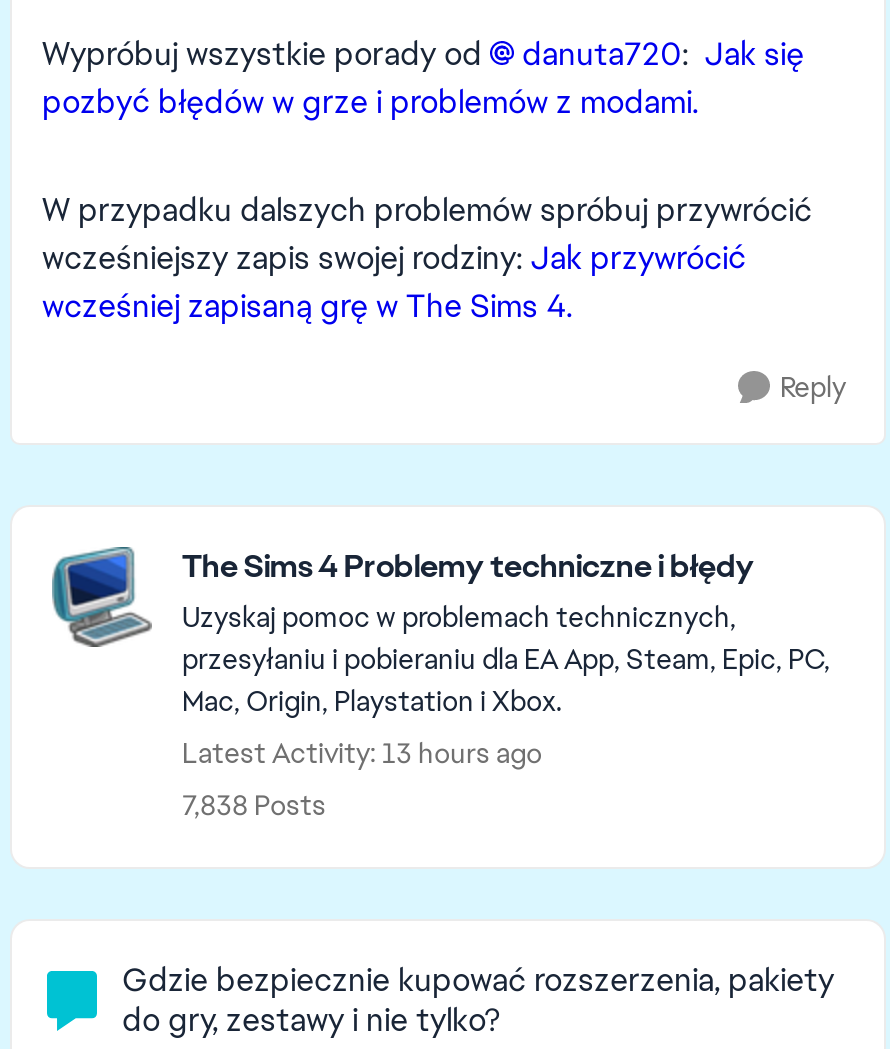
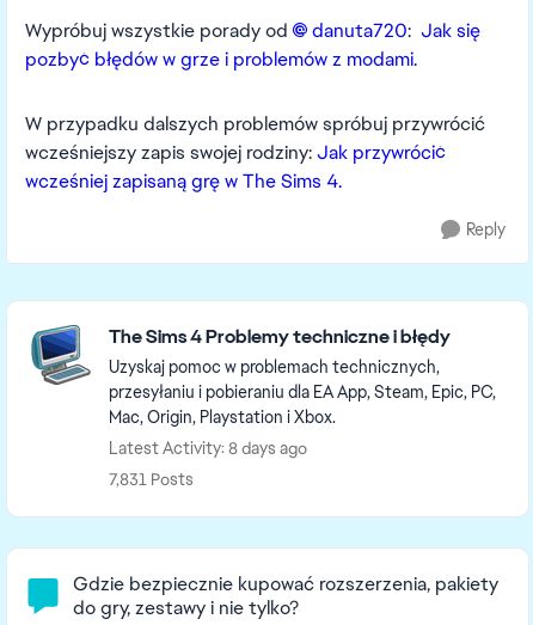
[182,735,542,771] Latest Activity: 13 hours ago -> [109,437,307,459] Latest Activity: 8 days ago
[182,787,326,823] 7,838 Posts -> [109,468,194,490] 7,831 Posts

